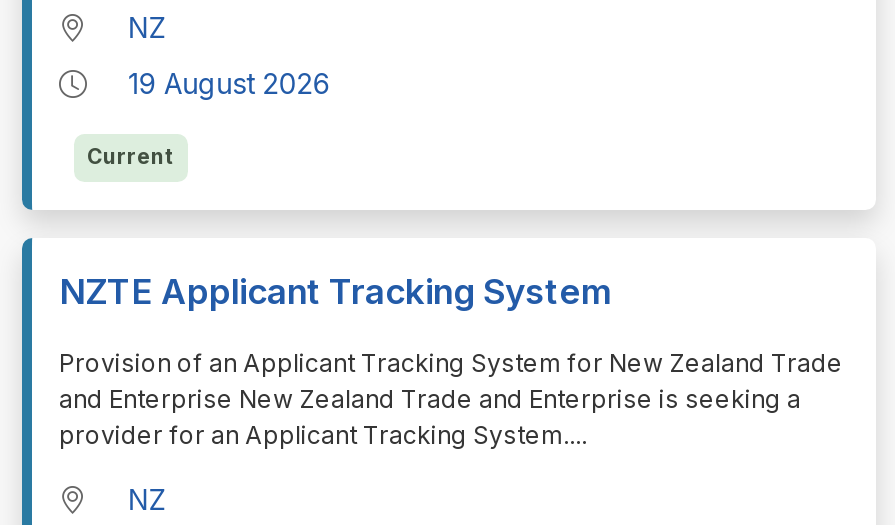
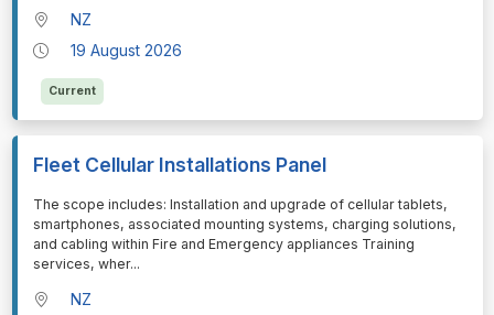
[59,270,613,312] NZTE Applicant Tracking System -> [33,153,326,176] Fleet Cellular Installations Panel
[59,348,843,450] Provision of an Applicant Tracking System for New Zealand Trade | and Enterprise New Zealand Trade and Enterprise is seeking a | provider for an Applicant Tracking System.... -> [33,196,456,272] The scope includes: Installation and upgrade of cellular tablets, | smartphones, associated mounting systems, charging solutions, | and cabling within Fire and Emergency appliances Training | services, wher...

